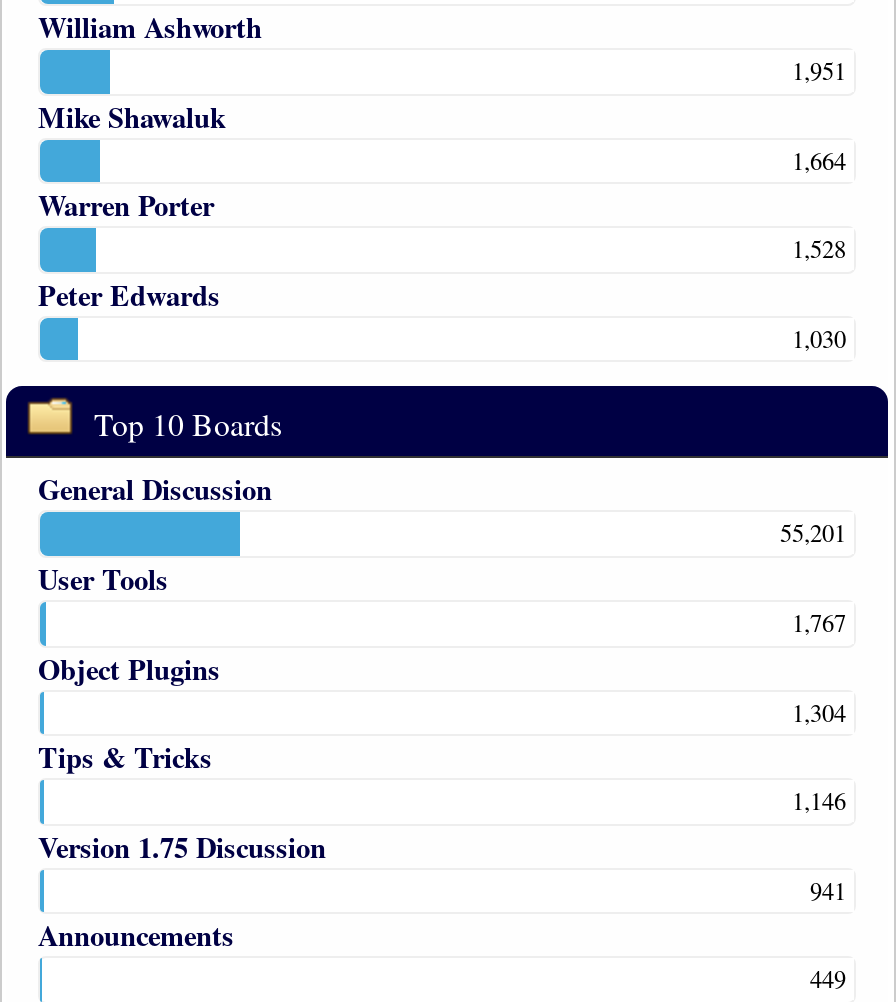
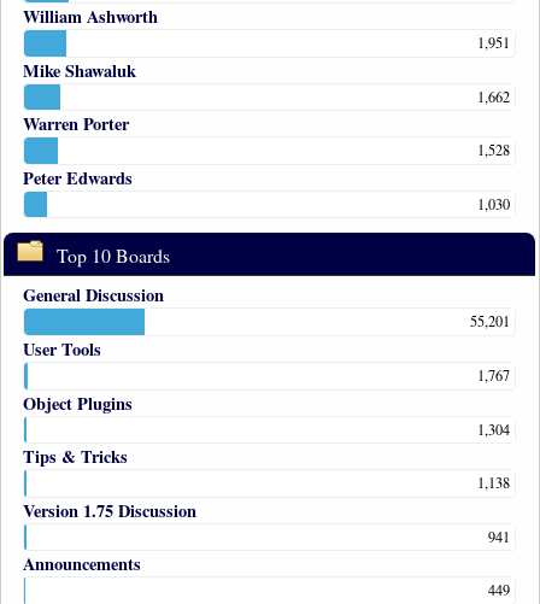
[792,143,846,175] 1,664 -> [477,86,510,106] 1,662
[792,784,846,816] 1,146 -> [477,473,510,492] 1,138

